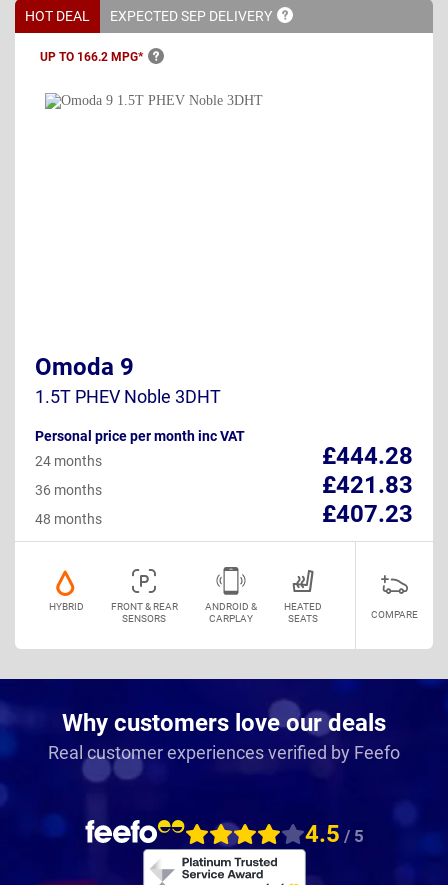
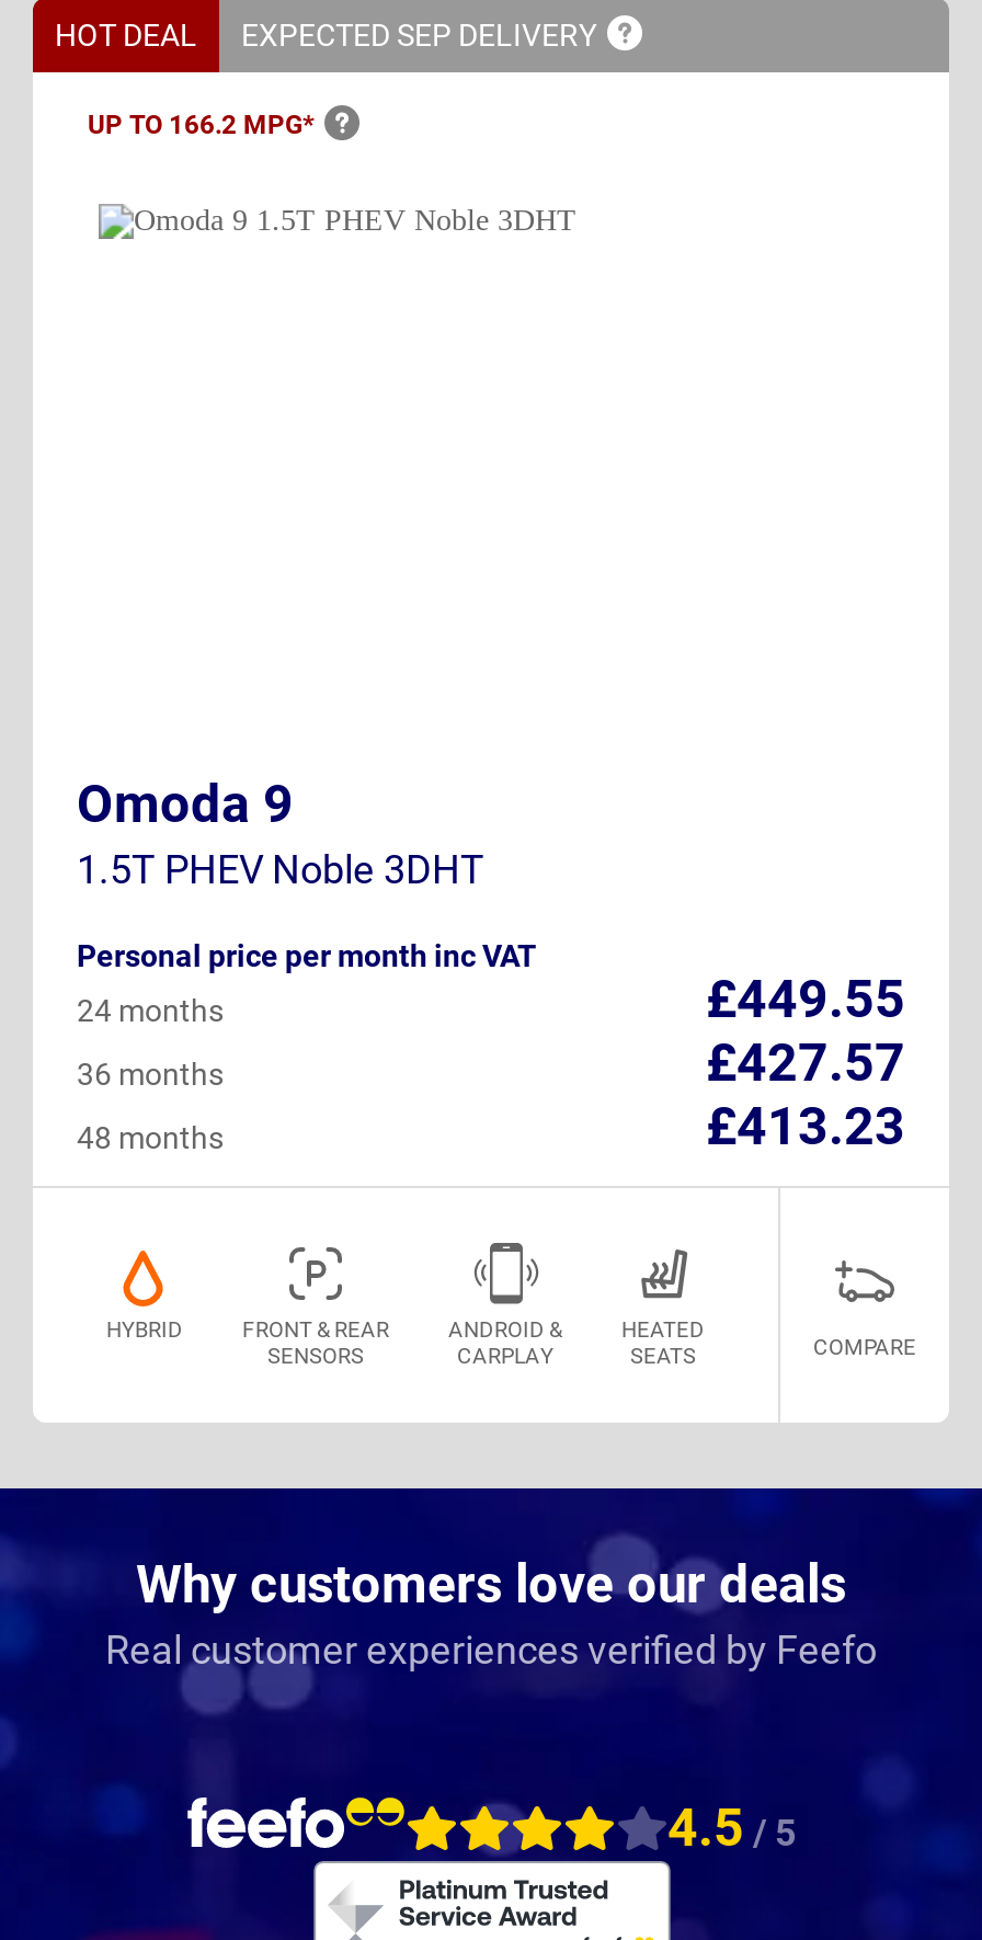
[322,441,413,469] £444.28 -> [706,968,905,1029] £449.55
[322,470,413,498] £421.83 -> [706,1031,905,1093] £427.57
[322,499,413,527] £407.23 -> [706,1095,905,1156] £413.23

